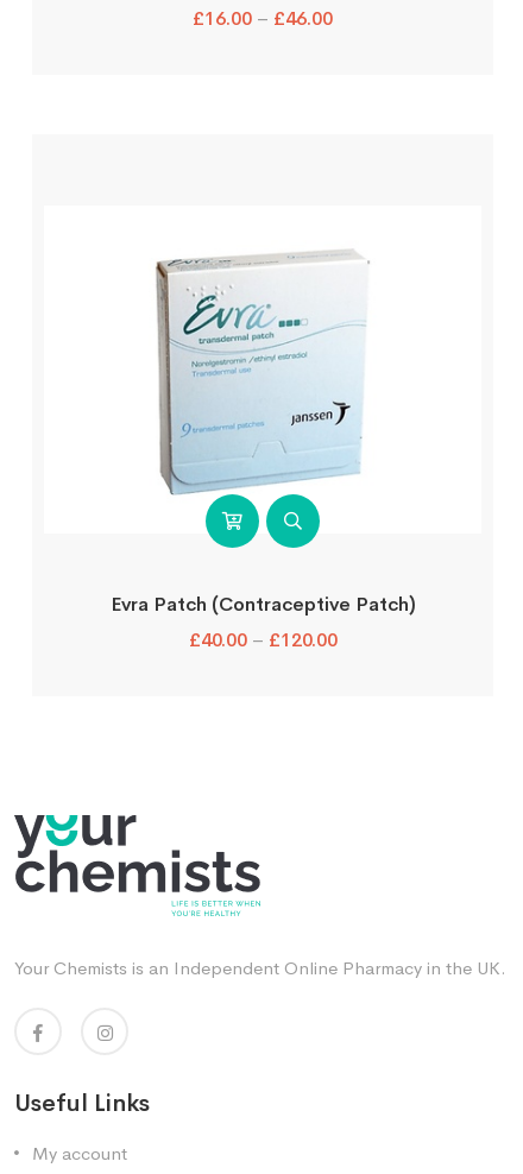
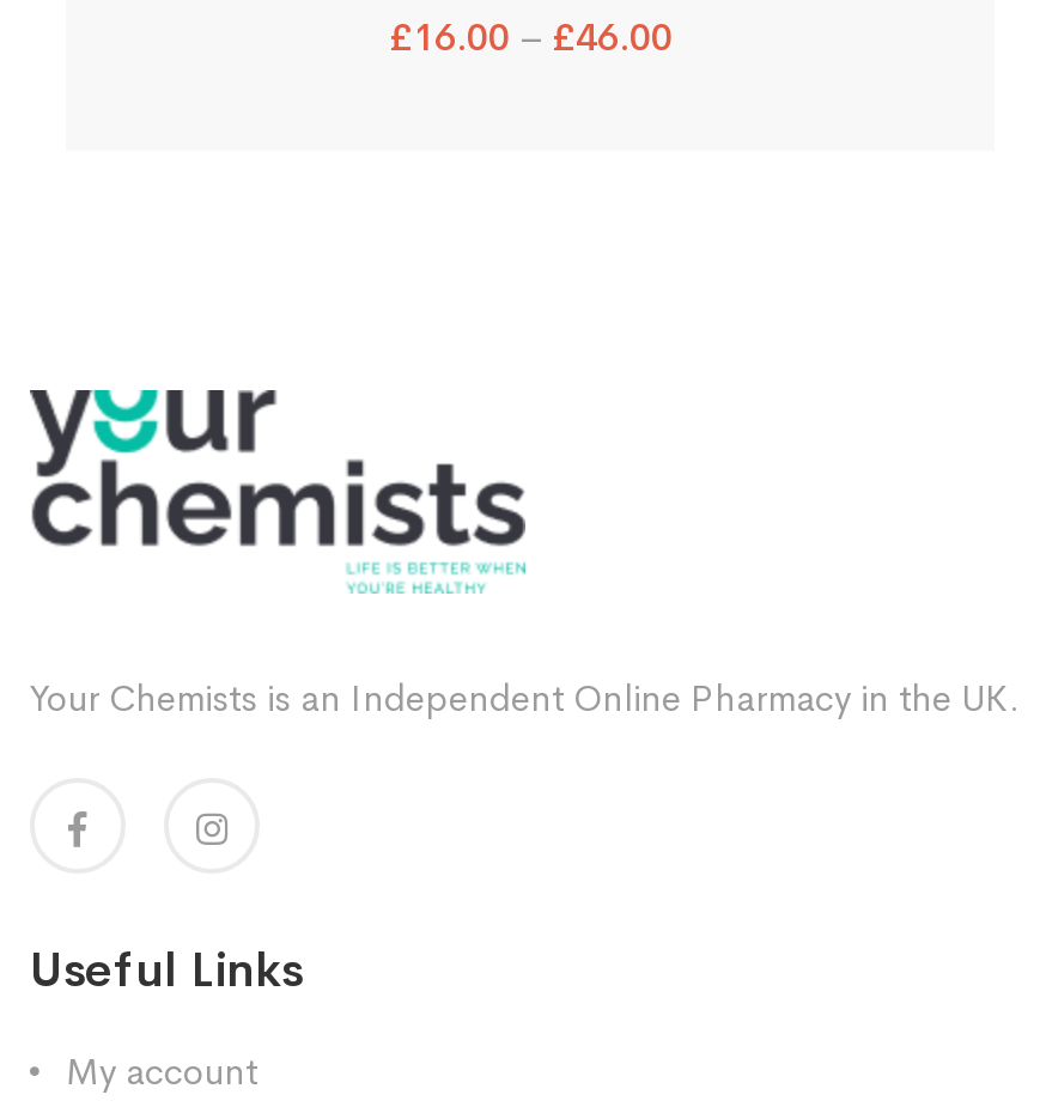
[110,251,415,652] [image] | Evra Patch (Contraceptive Patch) | £40.00 – £120.00 -> none

